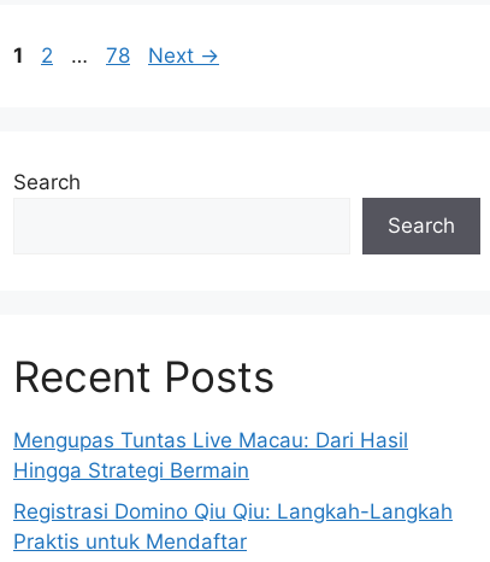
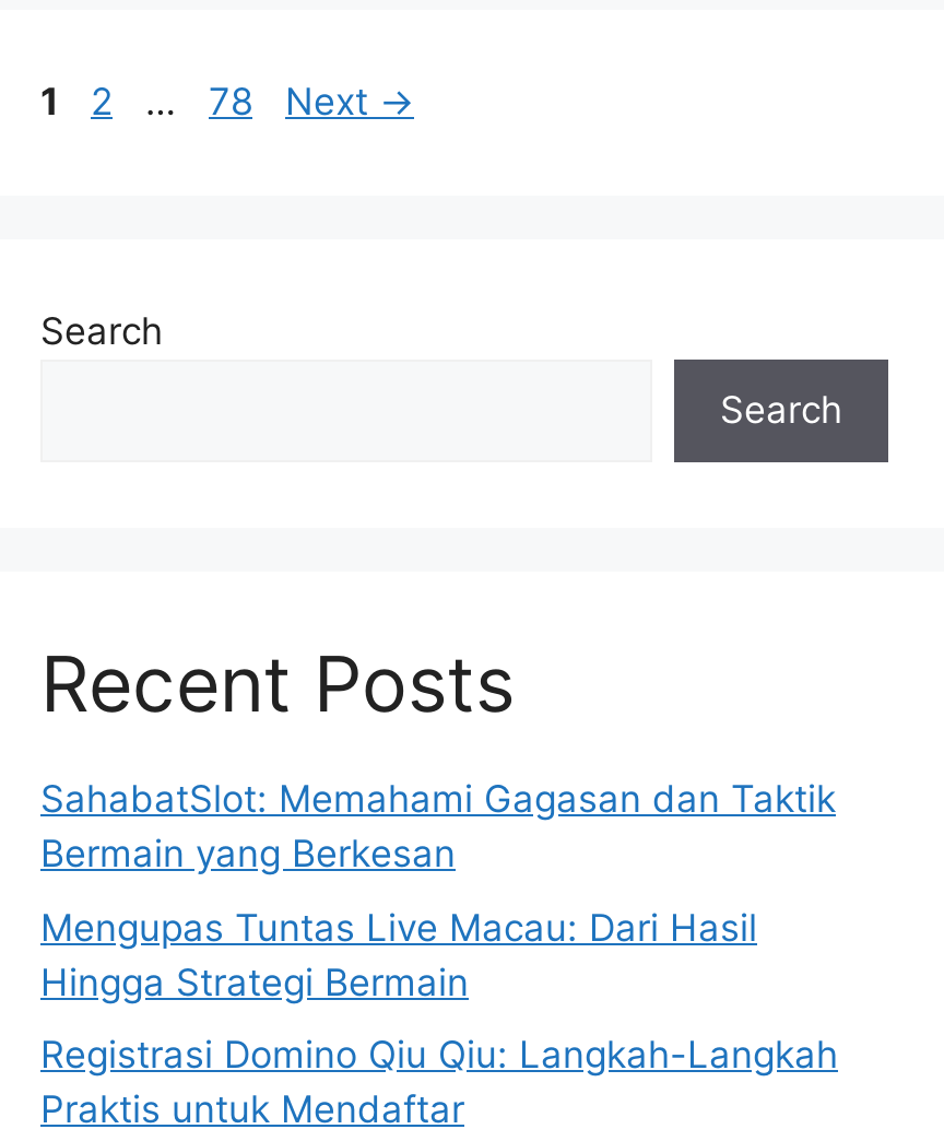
none -> [40,777,836,875] SahabatSlot: Memahami Gagasan dan Taktik | Bermain yang Berkesan

